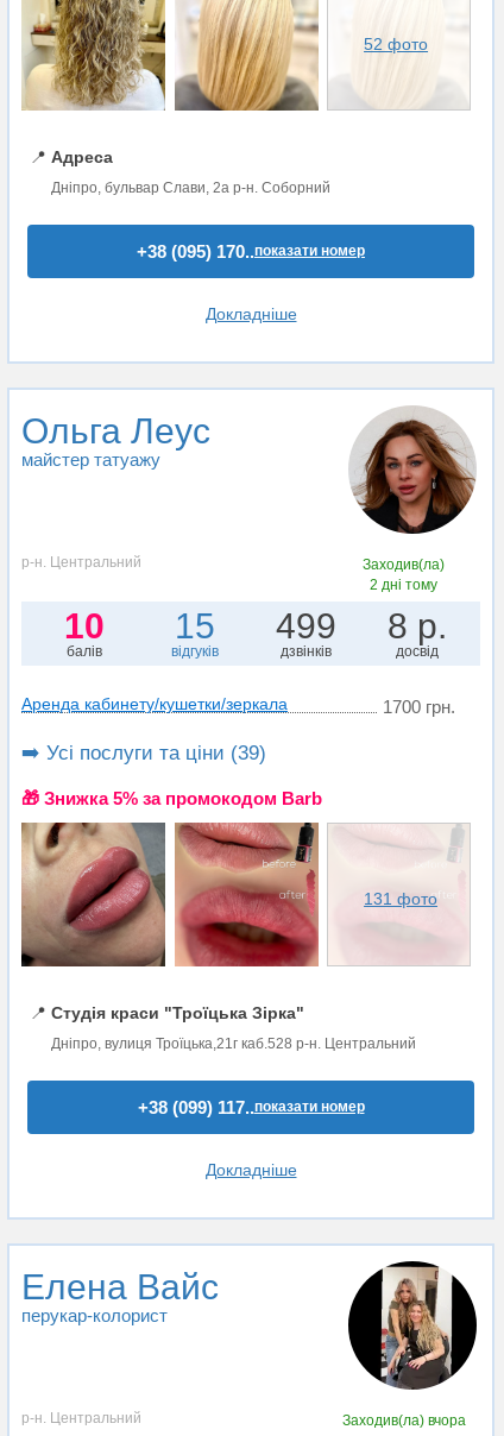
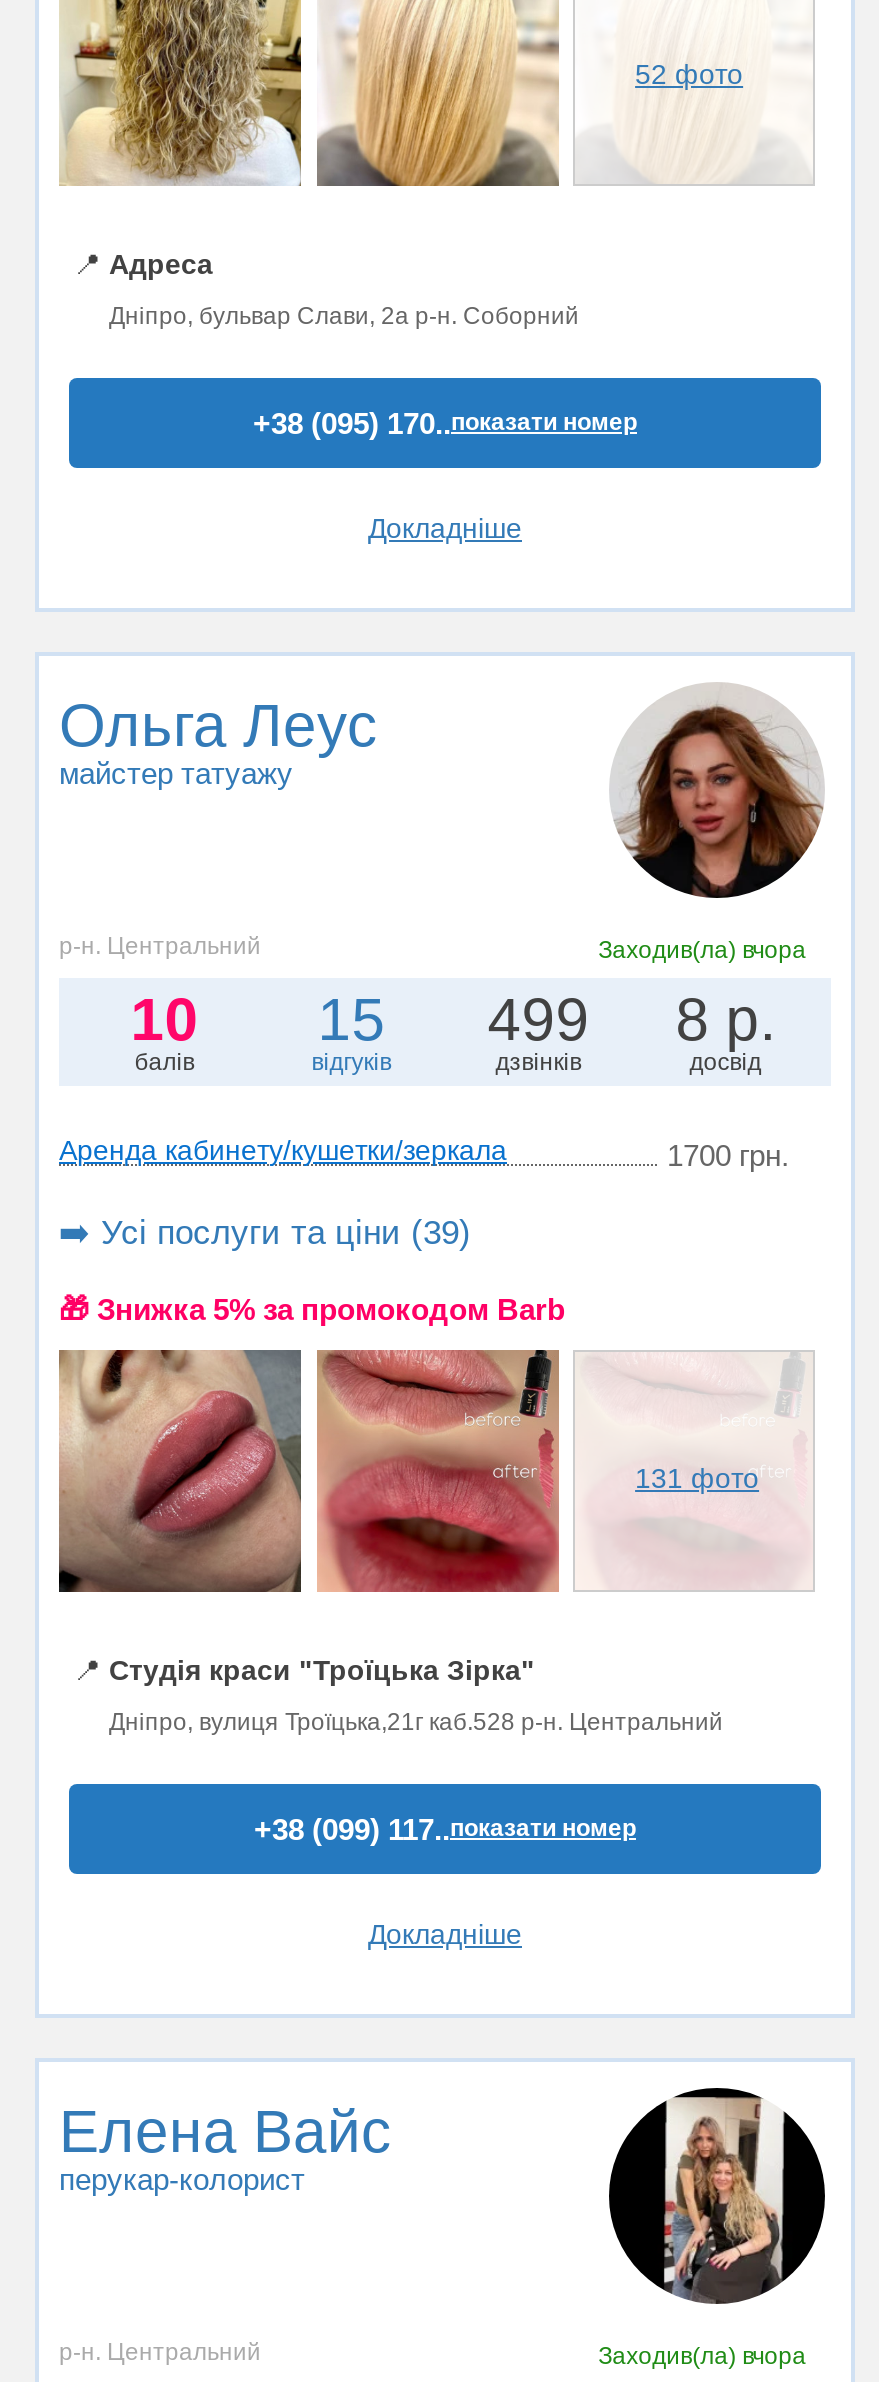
[363,556,445,593] Заходив(ла) | 2 дні тому -> [598,935,806,963] Заходив(ла) вчора

